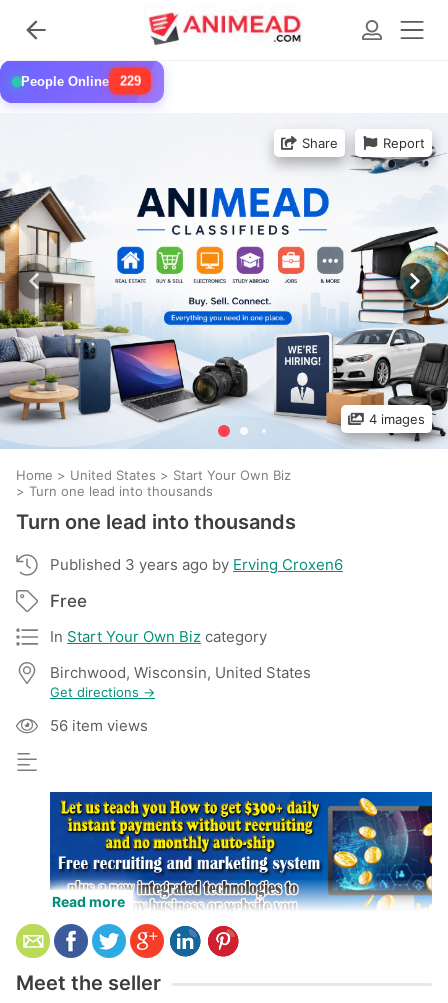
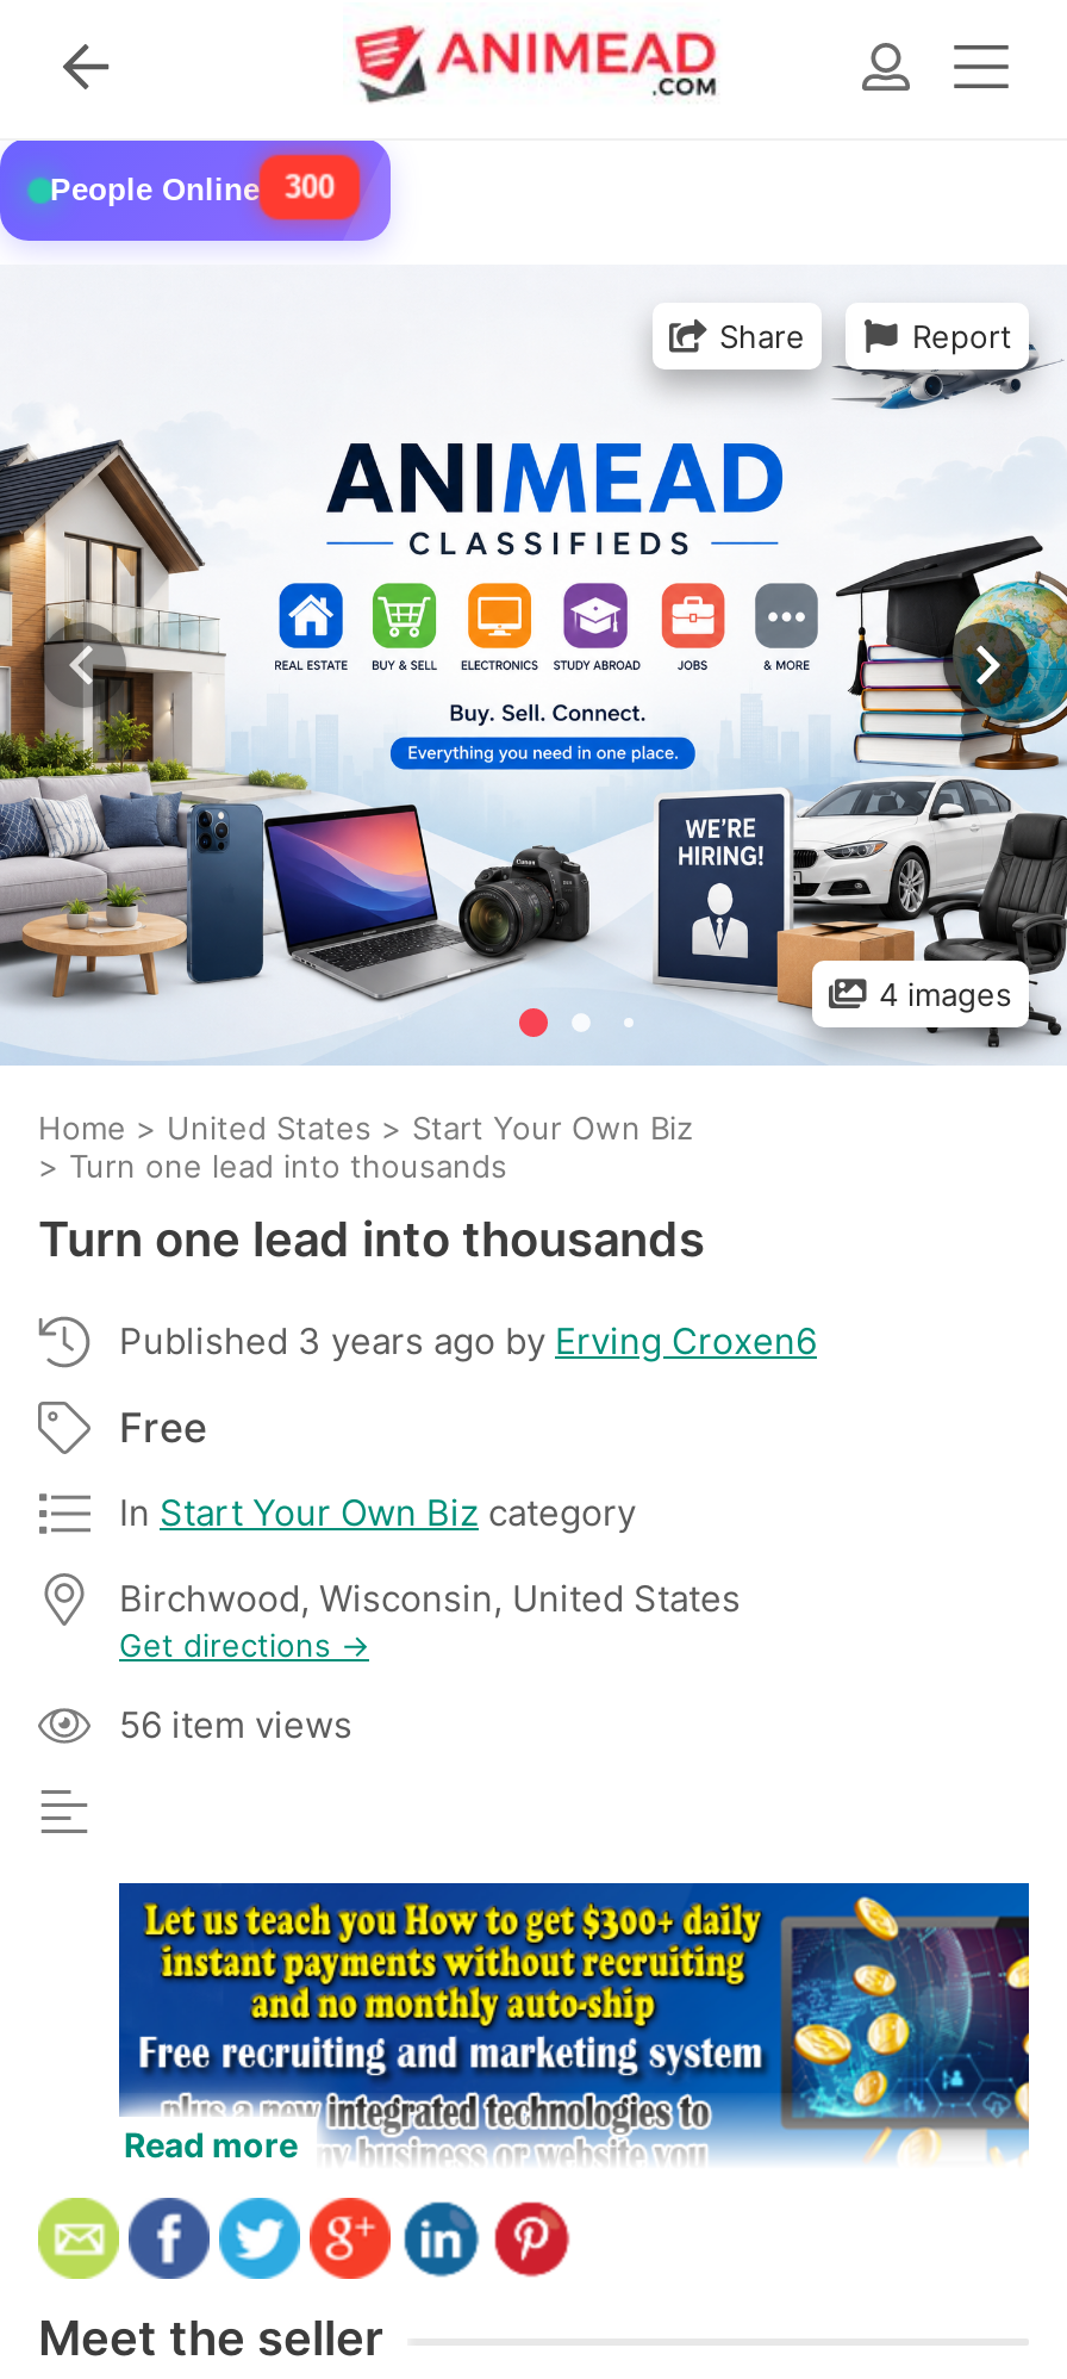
[21,72,140,89] People Online 229 -> [50,171,335,207] People Online 300

